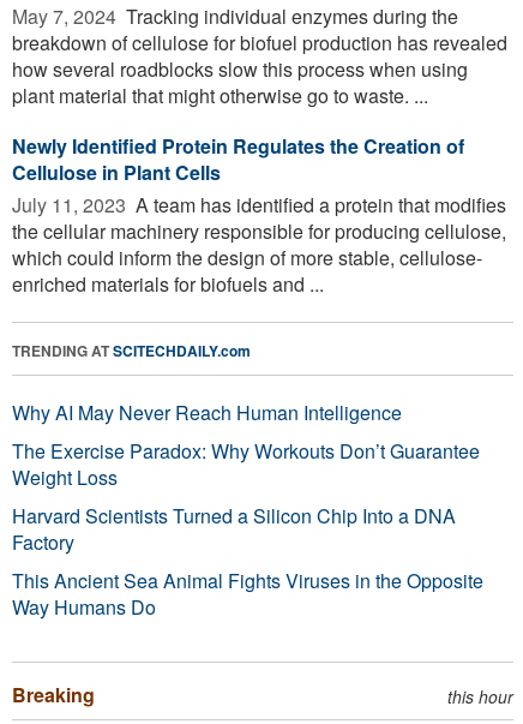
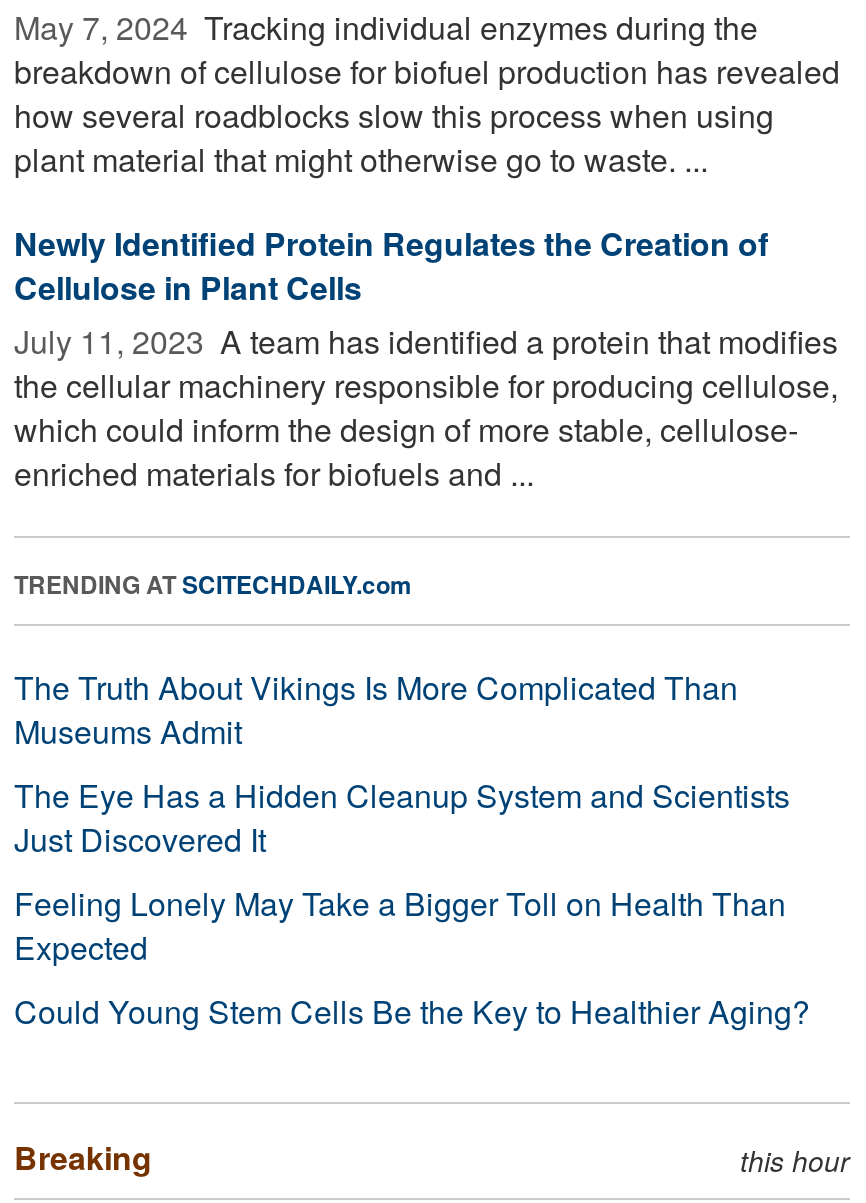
[12,398,483,621] Why AI May Never Reach Human Intelligence | The Exercise Paradox: Why Workouts Don’t Guarantee | Weight Loss | Harvard Scientists Turned a Silicon Chip Into a DNA | Factory | This Ancient Sea Animal Fights Viruses in the Opposite | Way Humans Do -> [14,664,810,1034] The Truth About Vikings Is More Complicated Than | Museums Admit | The Eye Has a Hidden Cleanup System and Scientists | Just Discovered It | Feeling Lonely May Take a Bigger Toll on Health Than | Expected | Could Young Stem Cells Be the Key to Healthier Aging?

